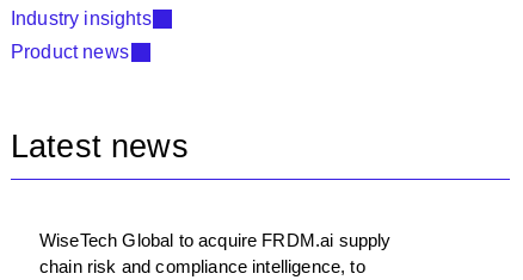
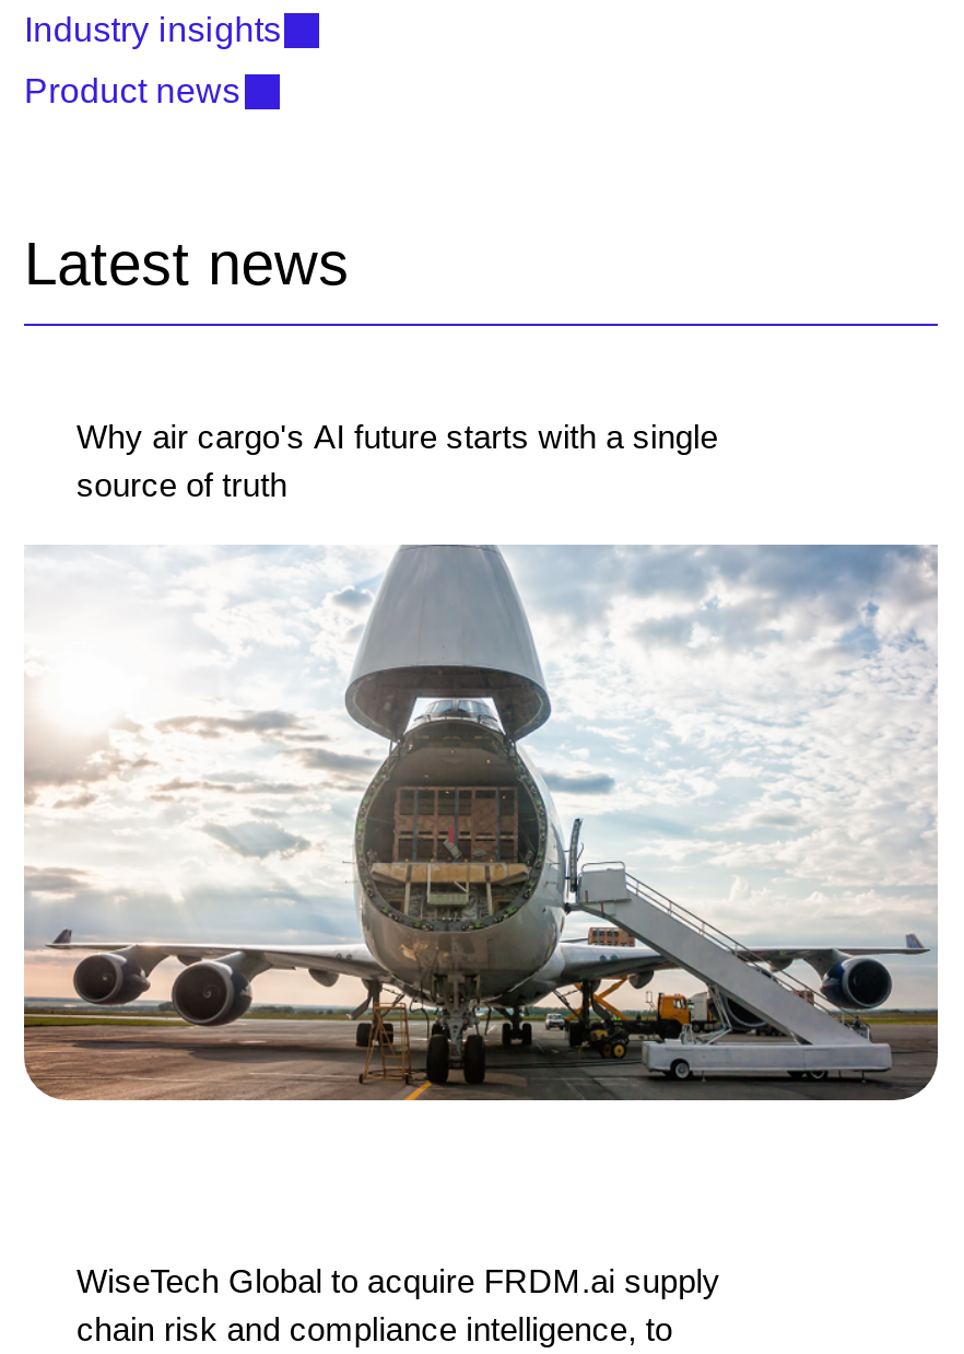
none -> [22,542,940,1102] [image]
none -> [77,418,718,503] Why air cargo's AI future starts with a single | source of truth

